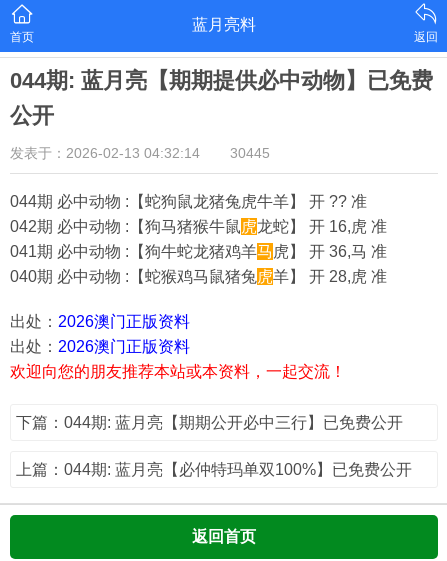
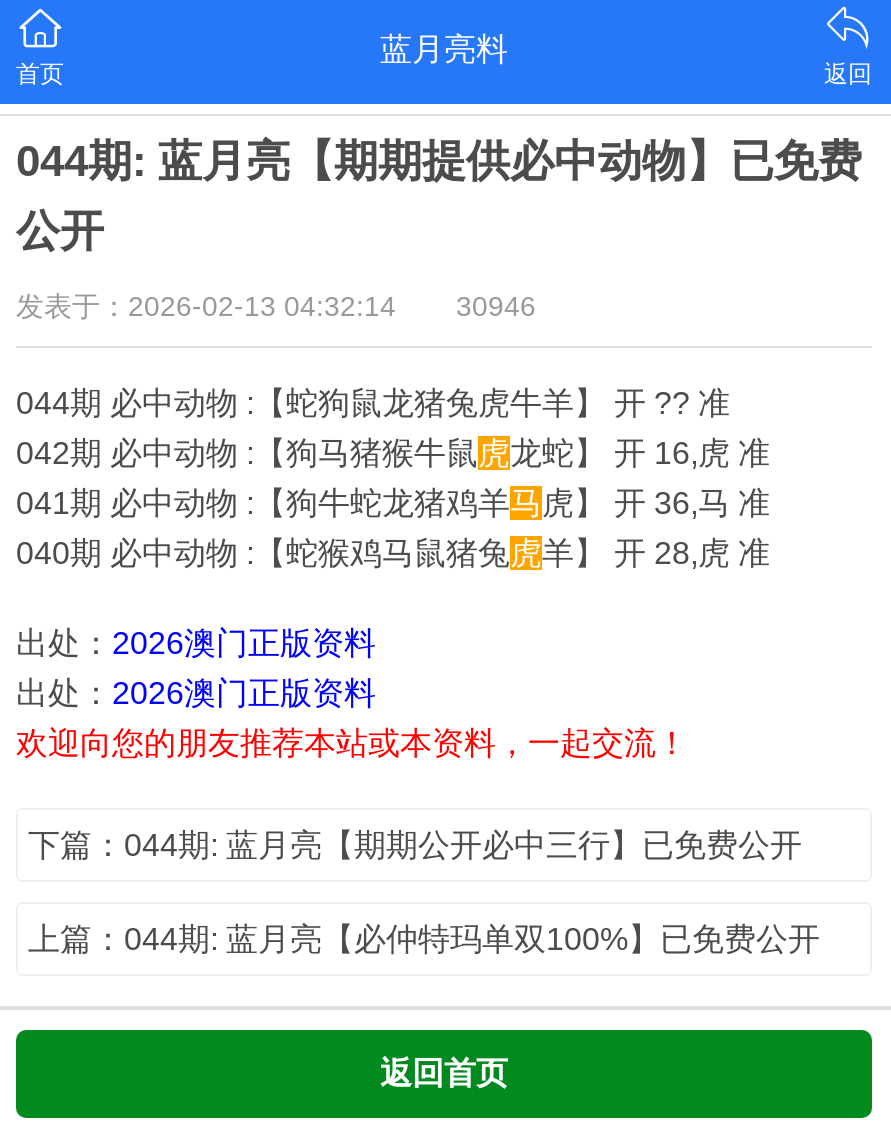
[10,145,270,161] 发表于：2026-02-13 04:32:14 30445 -> [16,290,536,322] 发表于：2026-02-13 04:32:14 30946

